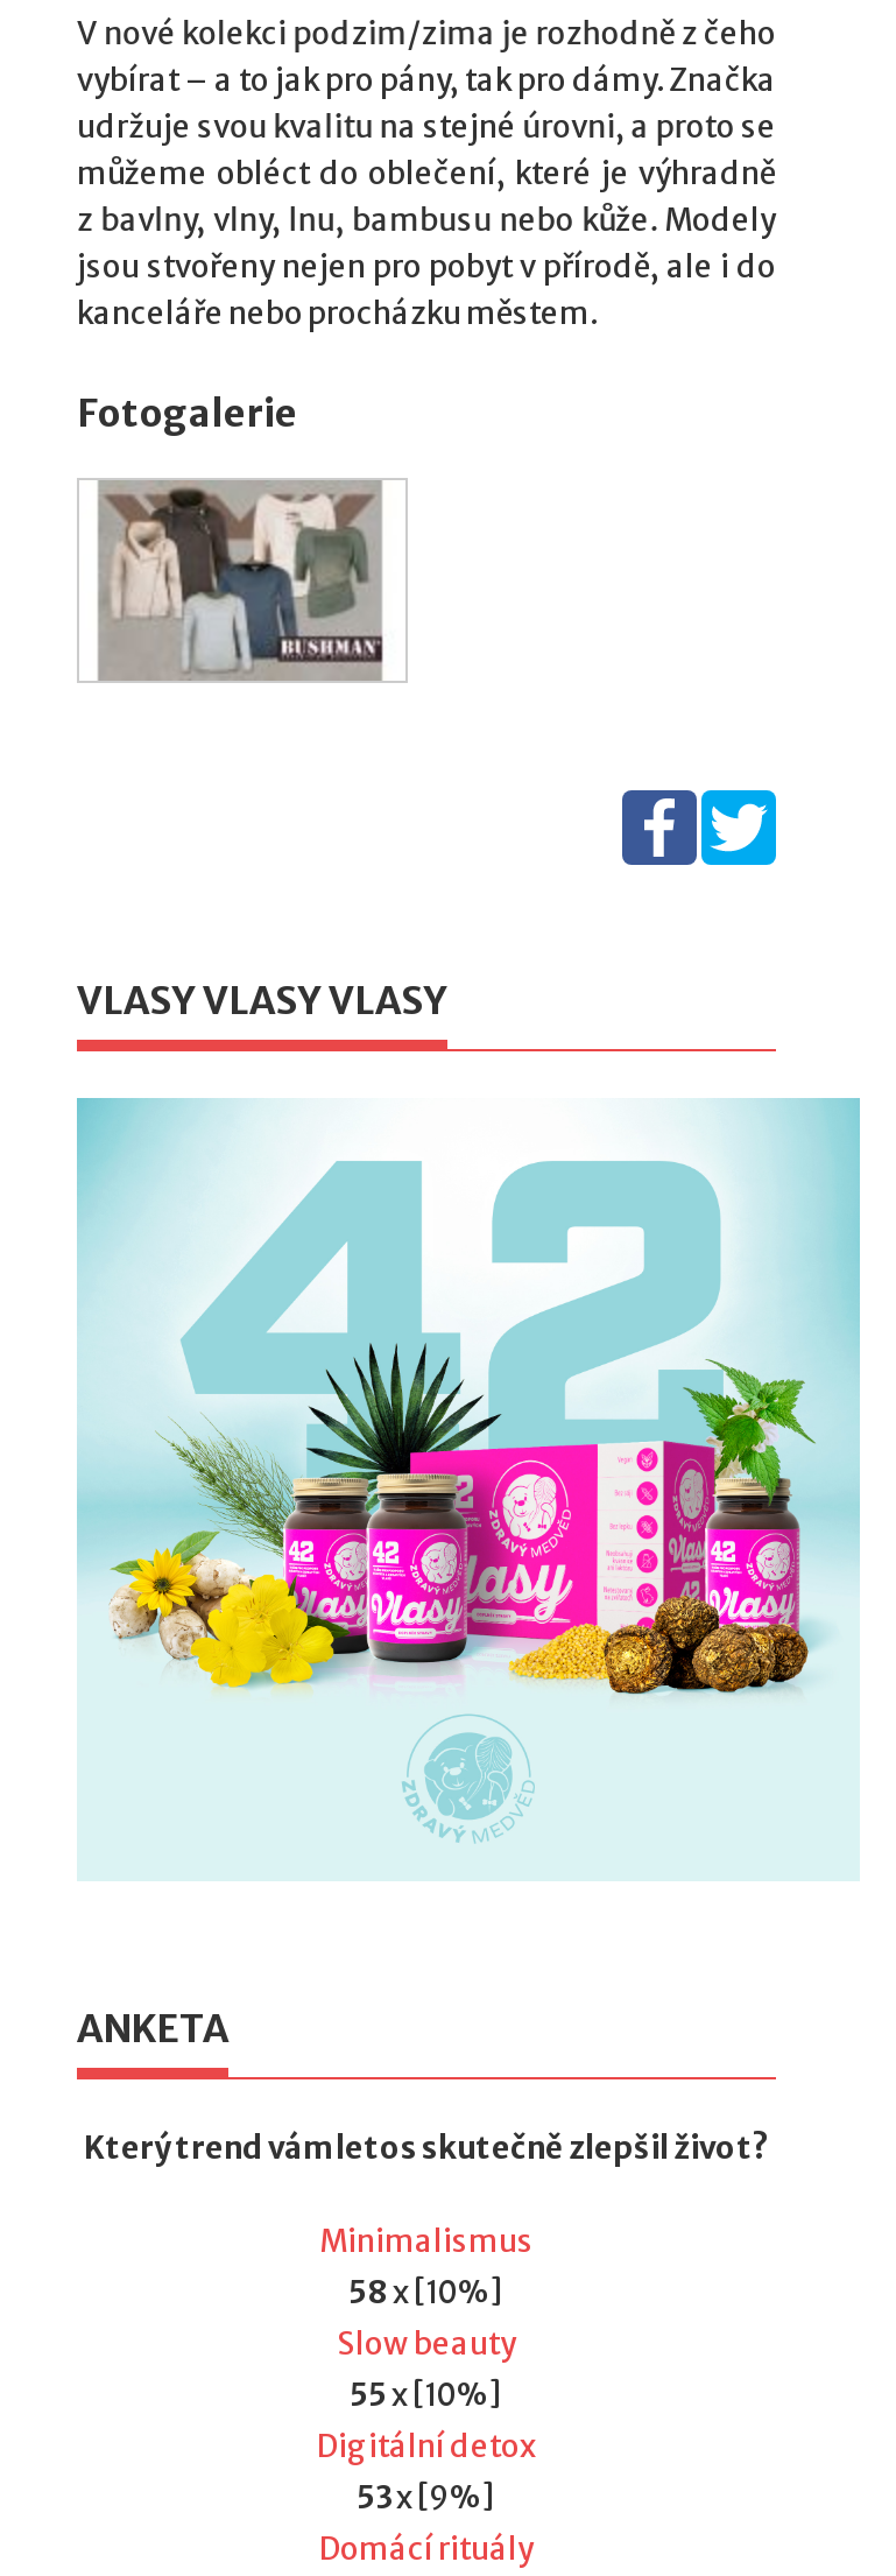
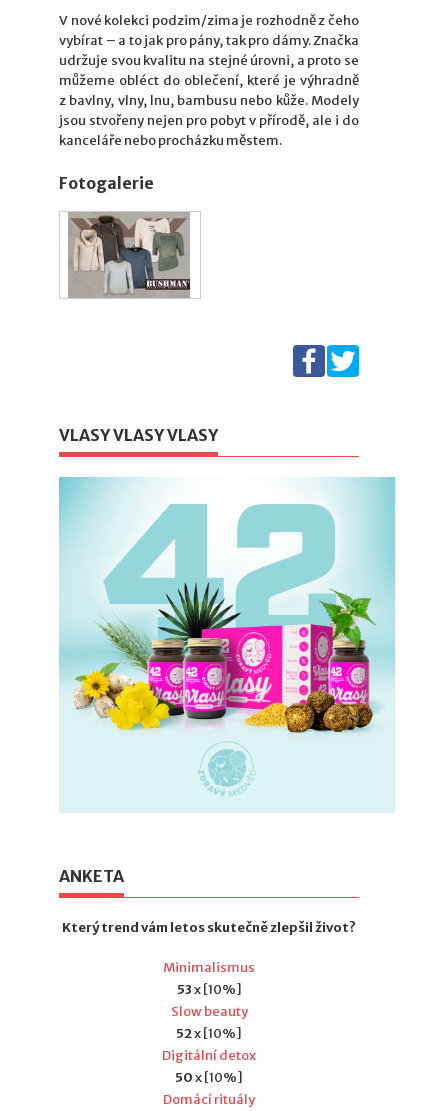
[348,2272,505,2312] 58 x [10%] -> [176,981,241,998] 53 x [10%]
[350,2375,503,2414] 55 x [10%] -> [176,1025,242,1042] 52 x [10%]
[357,2477,496,2517] 53x [9%] -> [175,1069,243,1086] 50x [10%]

